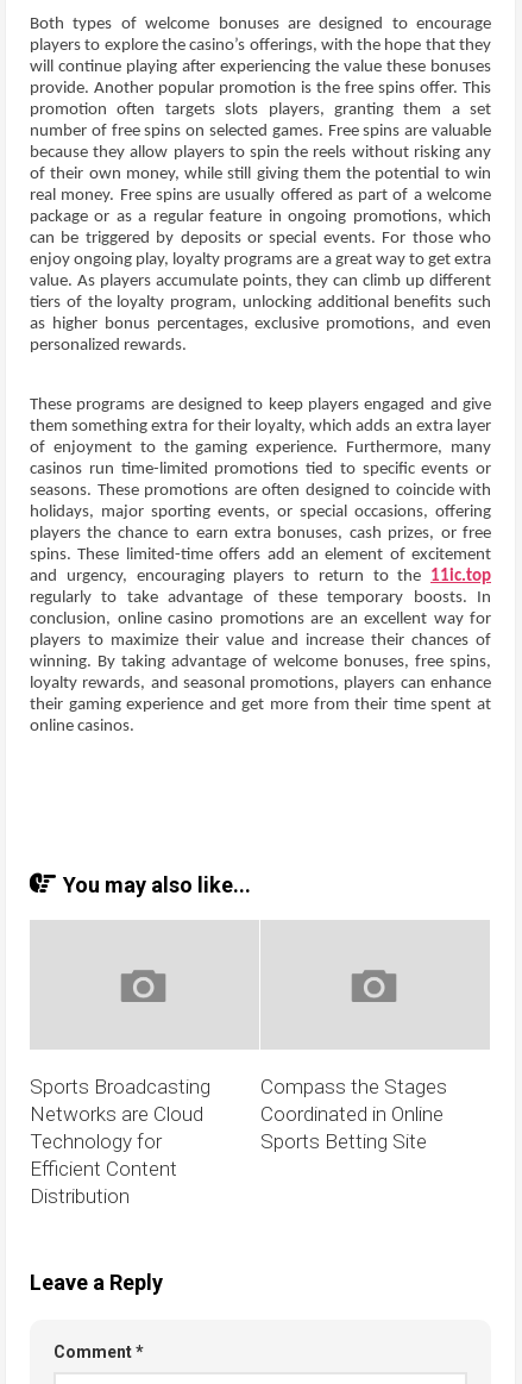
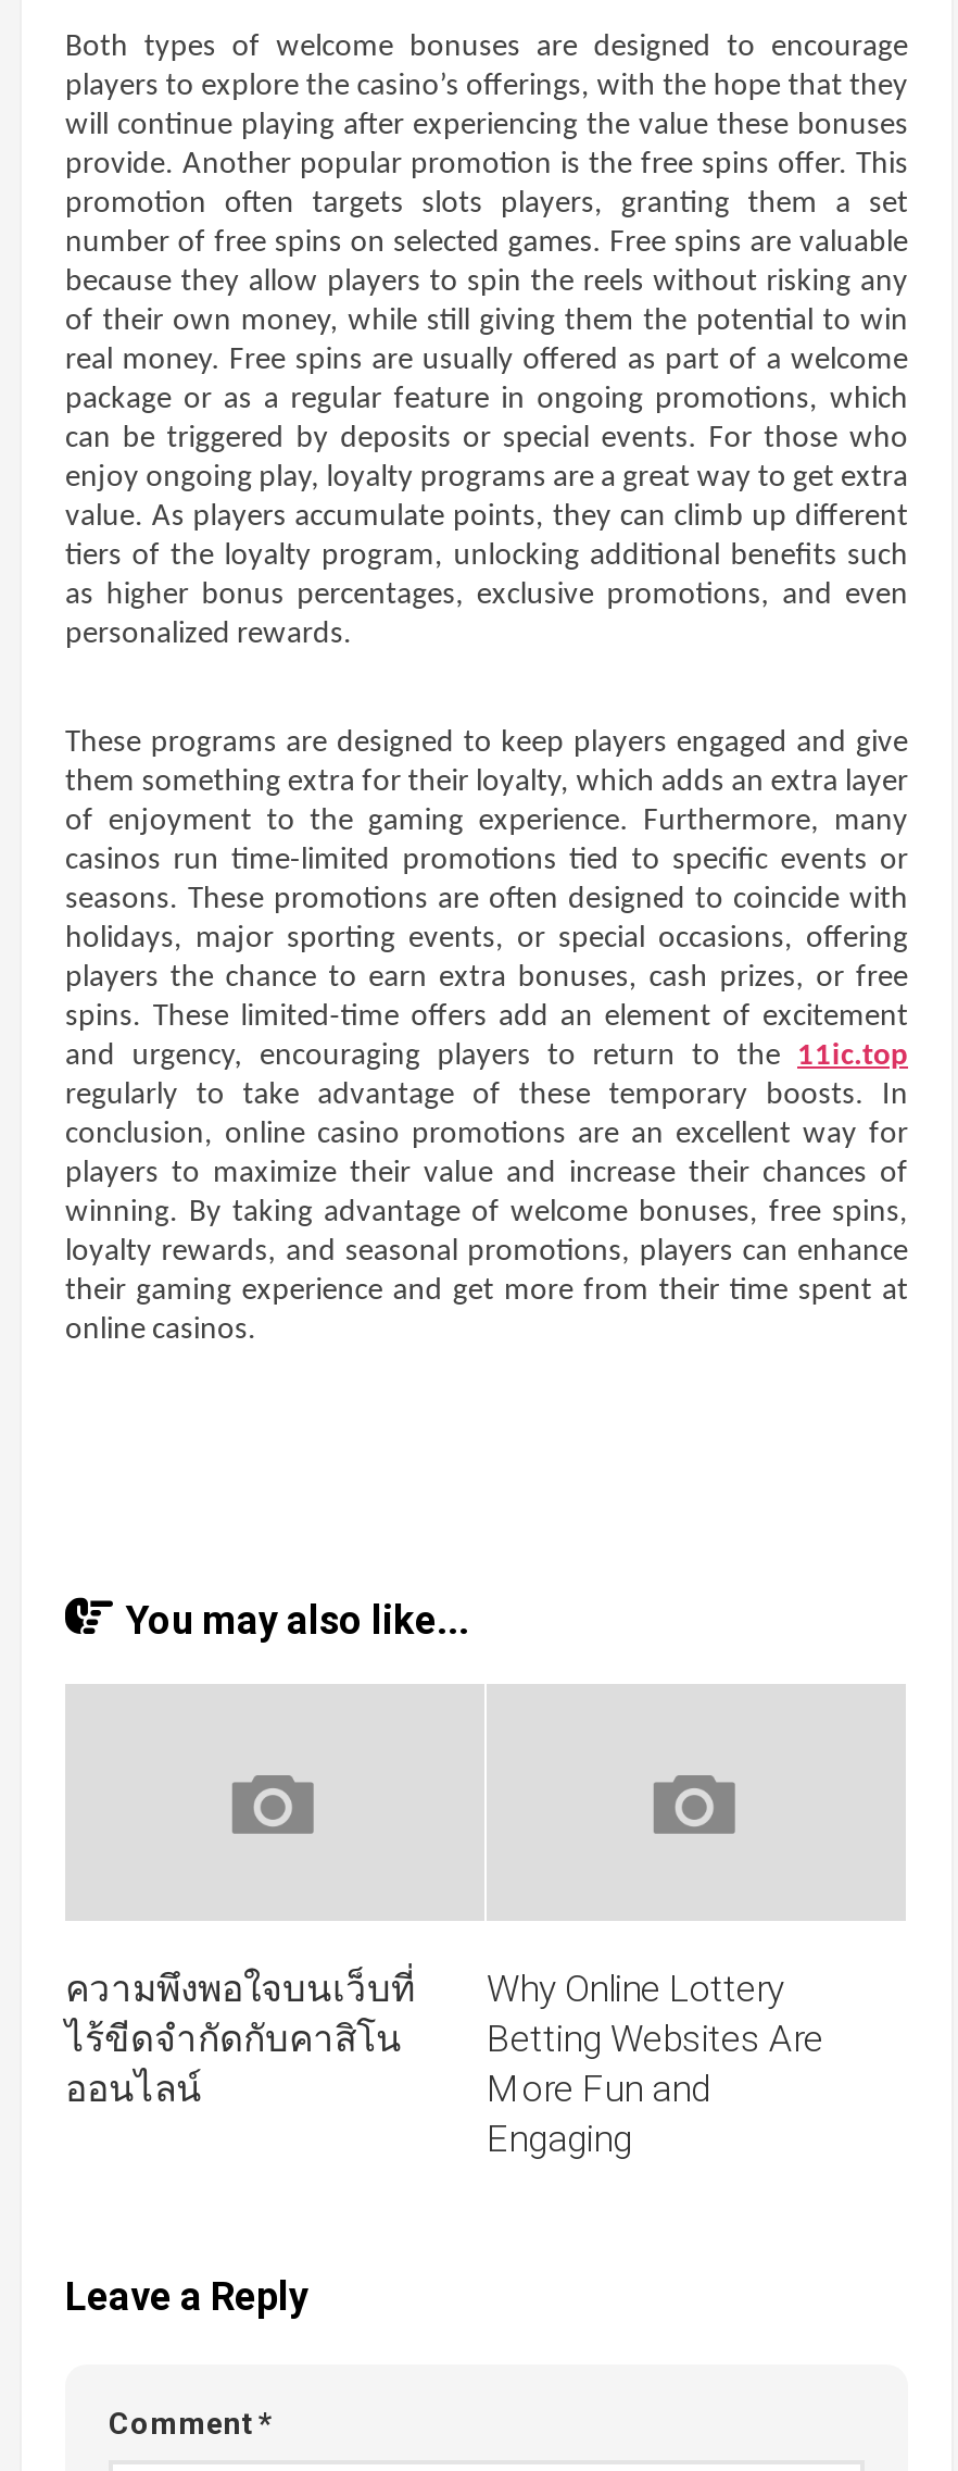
[30,1074,210,1208] Sports Broadcasting | Networks are Cloud | Technology for | Efficient Content | Distribution -> [65,1966,415,2109] ความพึงพอใจบนเว็บที่ | ไร้ขีดจำกัดกับคาสิโน | ออนไลน์
[260,1074,447,1153] Compass the Stages | Coordinated in Online | Sports Betting Site -> [487,1966,823,2159] Why Online Lottery | Betting Websites Are | More Fun and | Engaging

